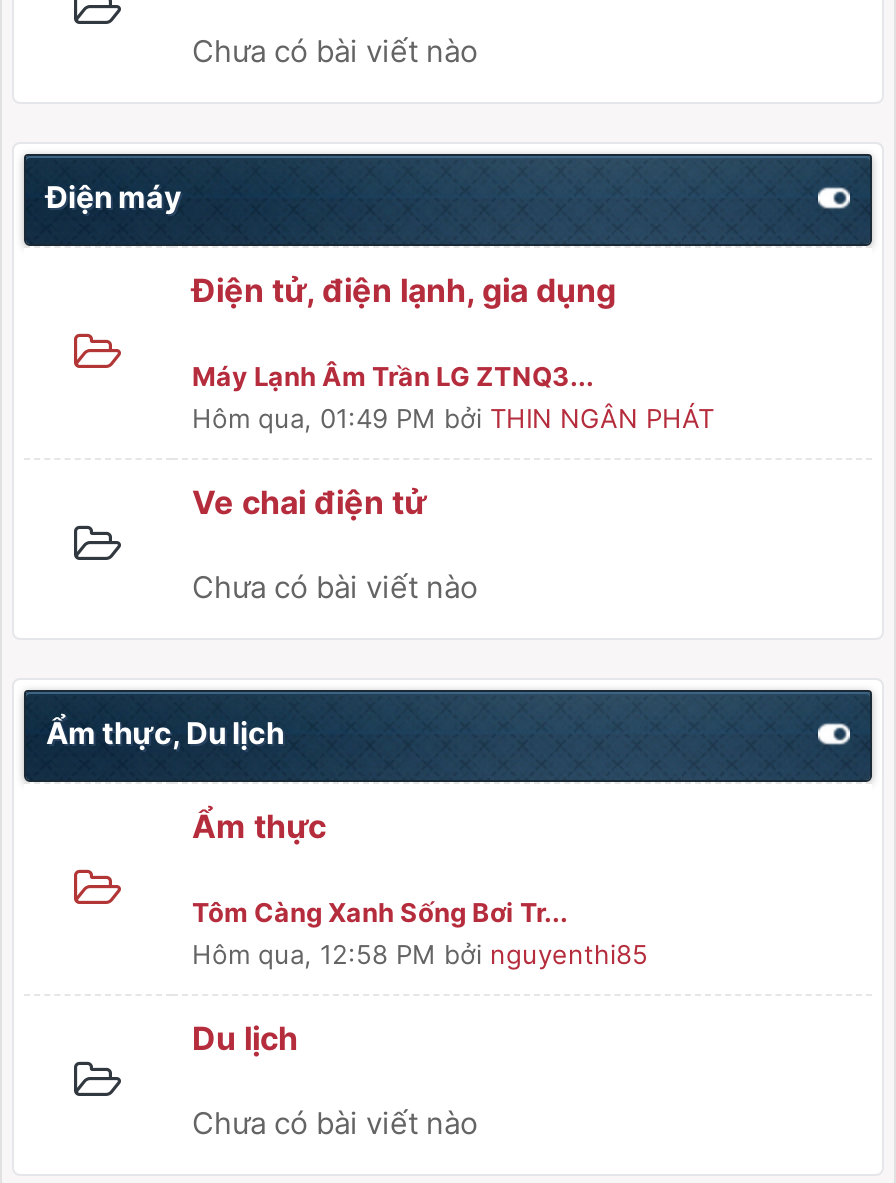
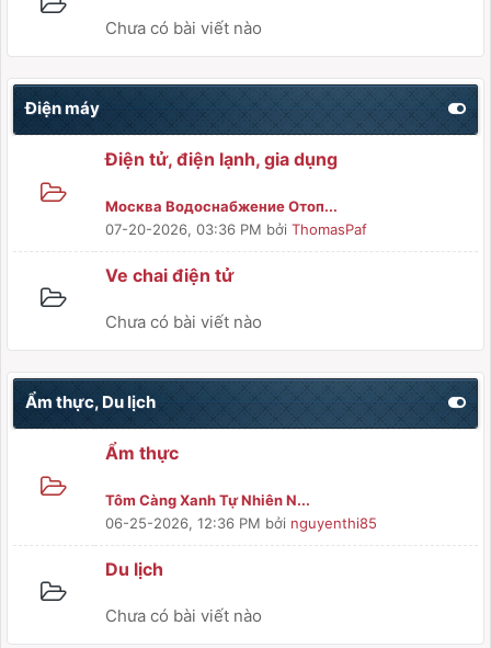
[192,360,714,434] Máy Lạnh Âm Trần LG ZTNQ3... | Hôm qua, 01:49 PM bởi THIN NGÂN PHÁT -> [105,197,367,238] Москва Водоснабжение Отоп... | 07-20-2026, 03:36 PM bởi ThomasPaf
[192,896,648,970] Tôm Càng Xanh Sống Bơi Tr... | Hôm qua, 12:58 PM bởi nguyenthi85 -> [105,491,377,532] Tôm Càng Xanh Tự Nhiên N... | 06-25-2026, 12:36 PM bởi nguyenthi85

